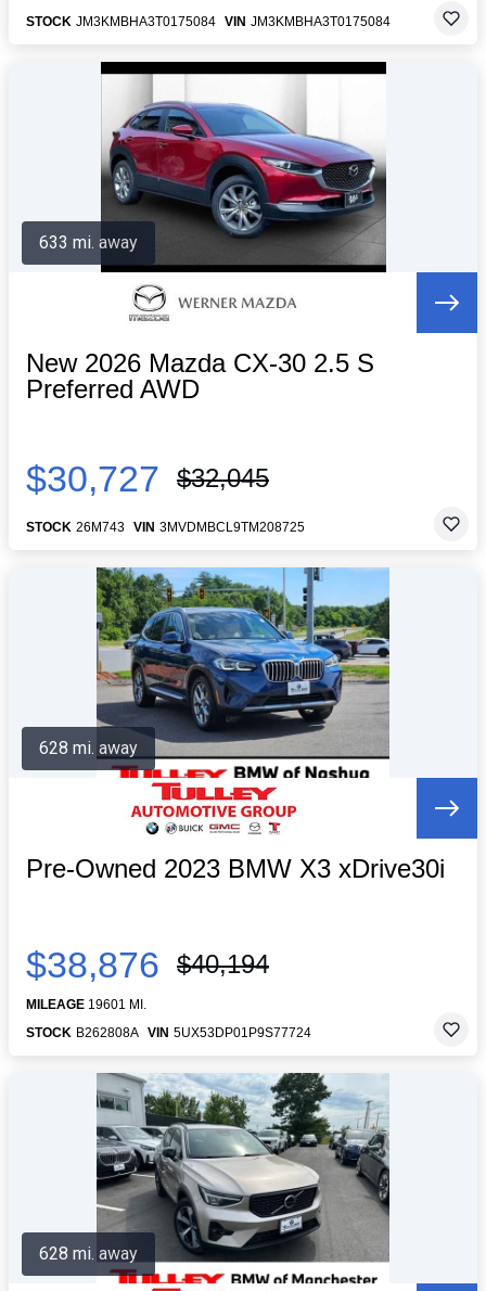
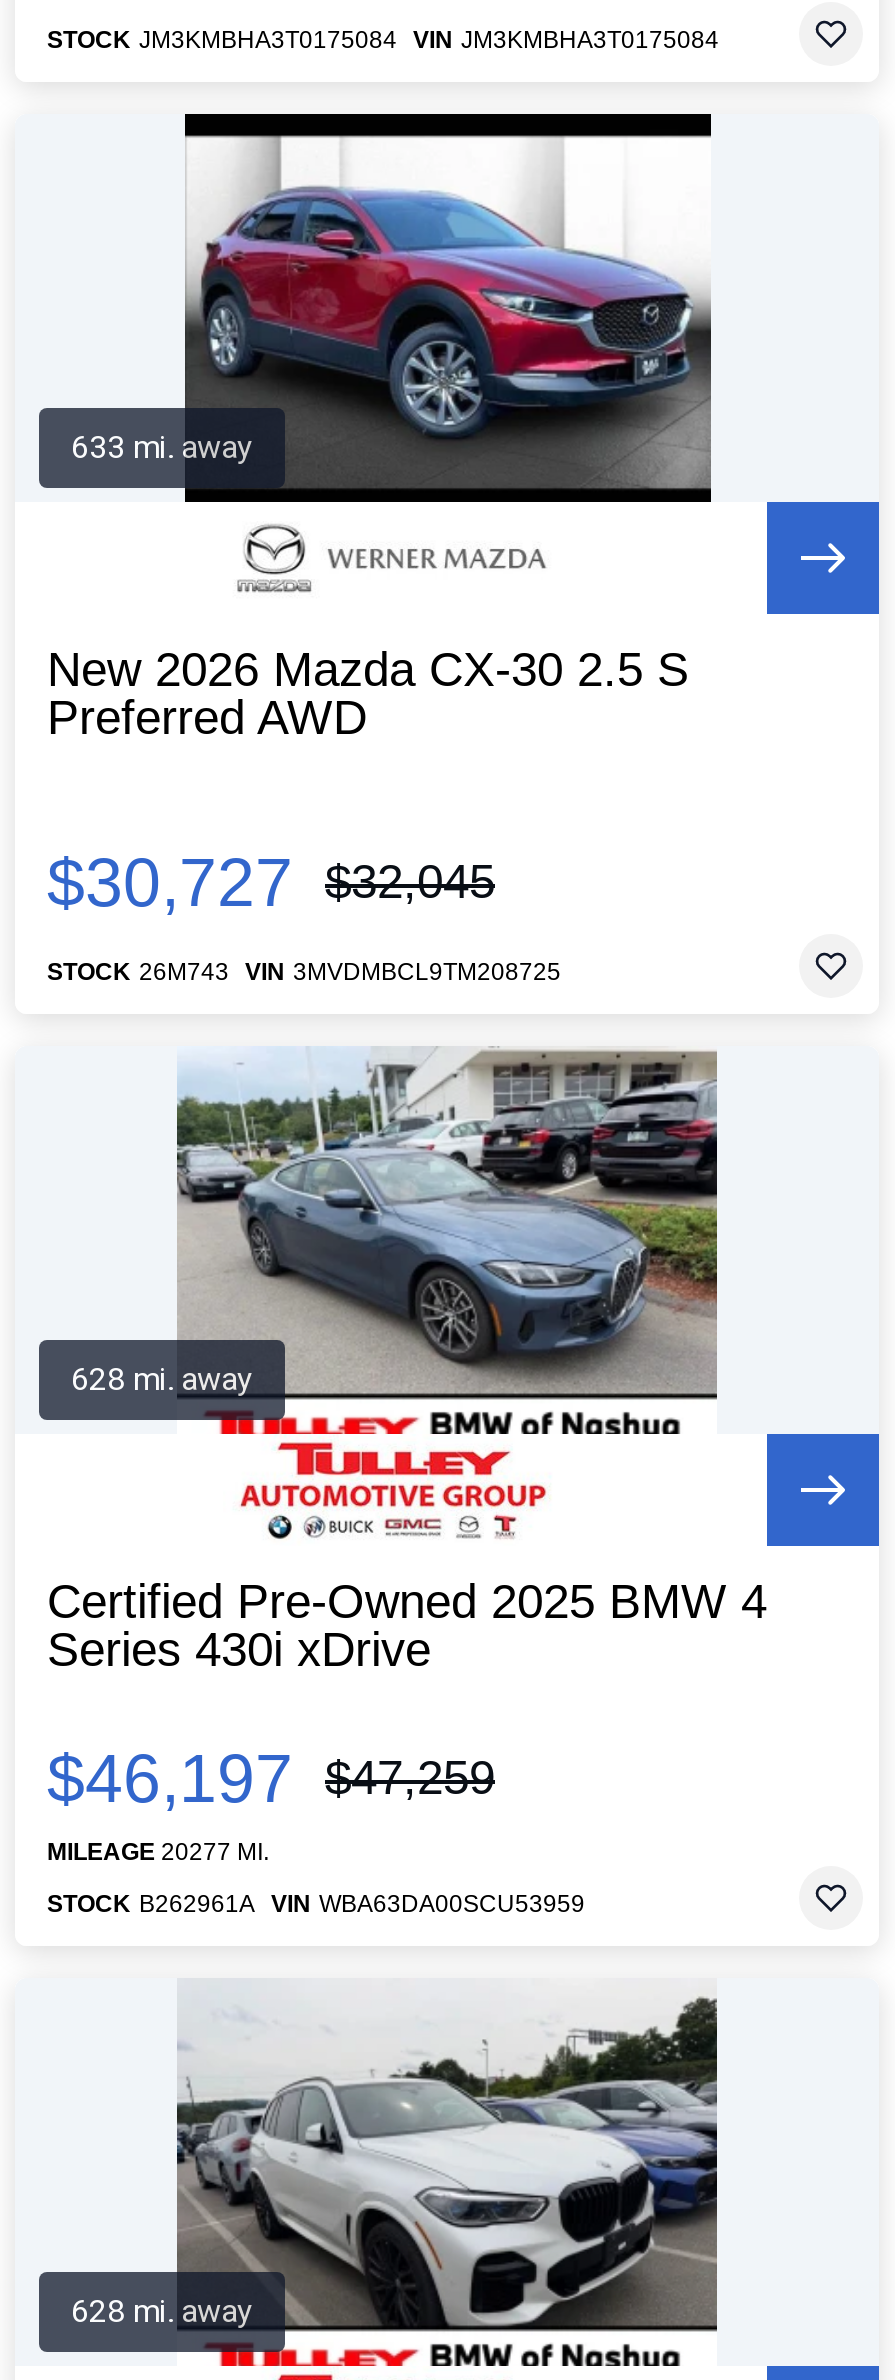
[95,566,389,751] [image] -> [177,1046,719,1386] [image]
[26,854,445,883] Pre-Owned 2023 BMW X3 xDrive30i -> [47,1574,767,1676] Certified Pre-Owned 2025 BMW 4 | Series 430i xDrive
[26,944,269,1012] $38,876 $40,194 | MILEAGE 19601 MI. -> [47,1740,495,1866] $46,197 $47,259 | MILEAGE 20277 MI.
[26,1025,311,1040] STOCK B262808A VIN 5UX53DP01P9S77724 -> [47,1890,585,1918] STOCK B262961A VIN WBA63DA00SCU53959
[95,1072,389,1284] [image] -> [177,1978,719,2368] [image]

